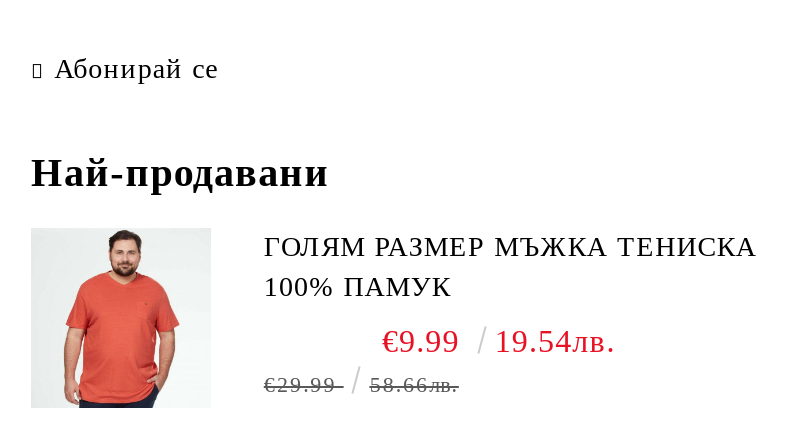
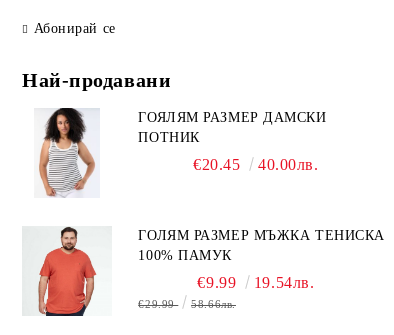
none -> [39,107,94,198] [image]
none -> [138,110,327,173] ГОЯЛЯМ РАЗМЕР ДАМСКИ | ПОТНИК | €20.45 | 40.00лв.

